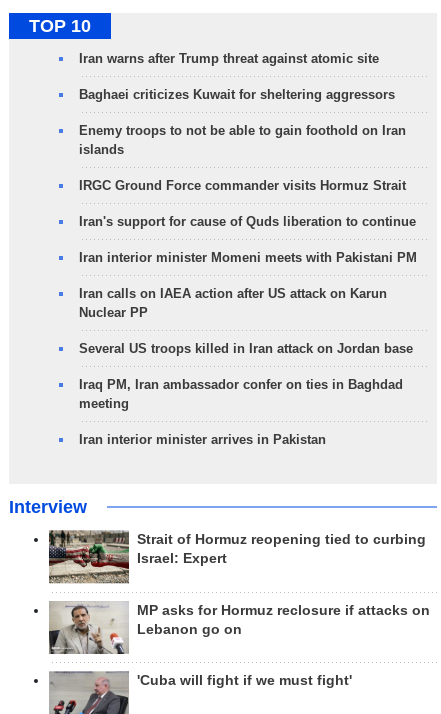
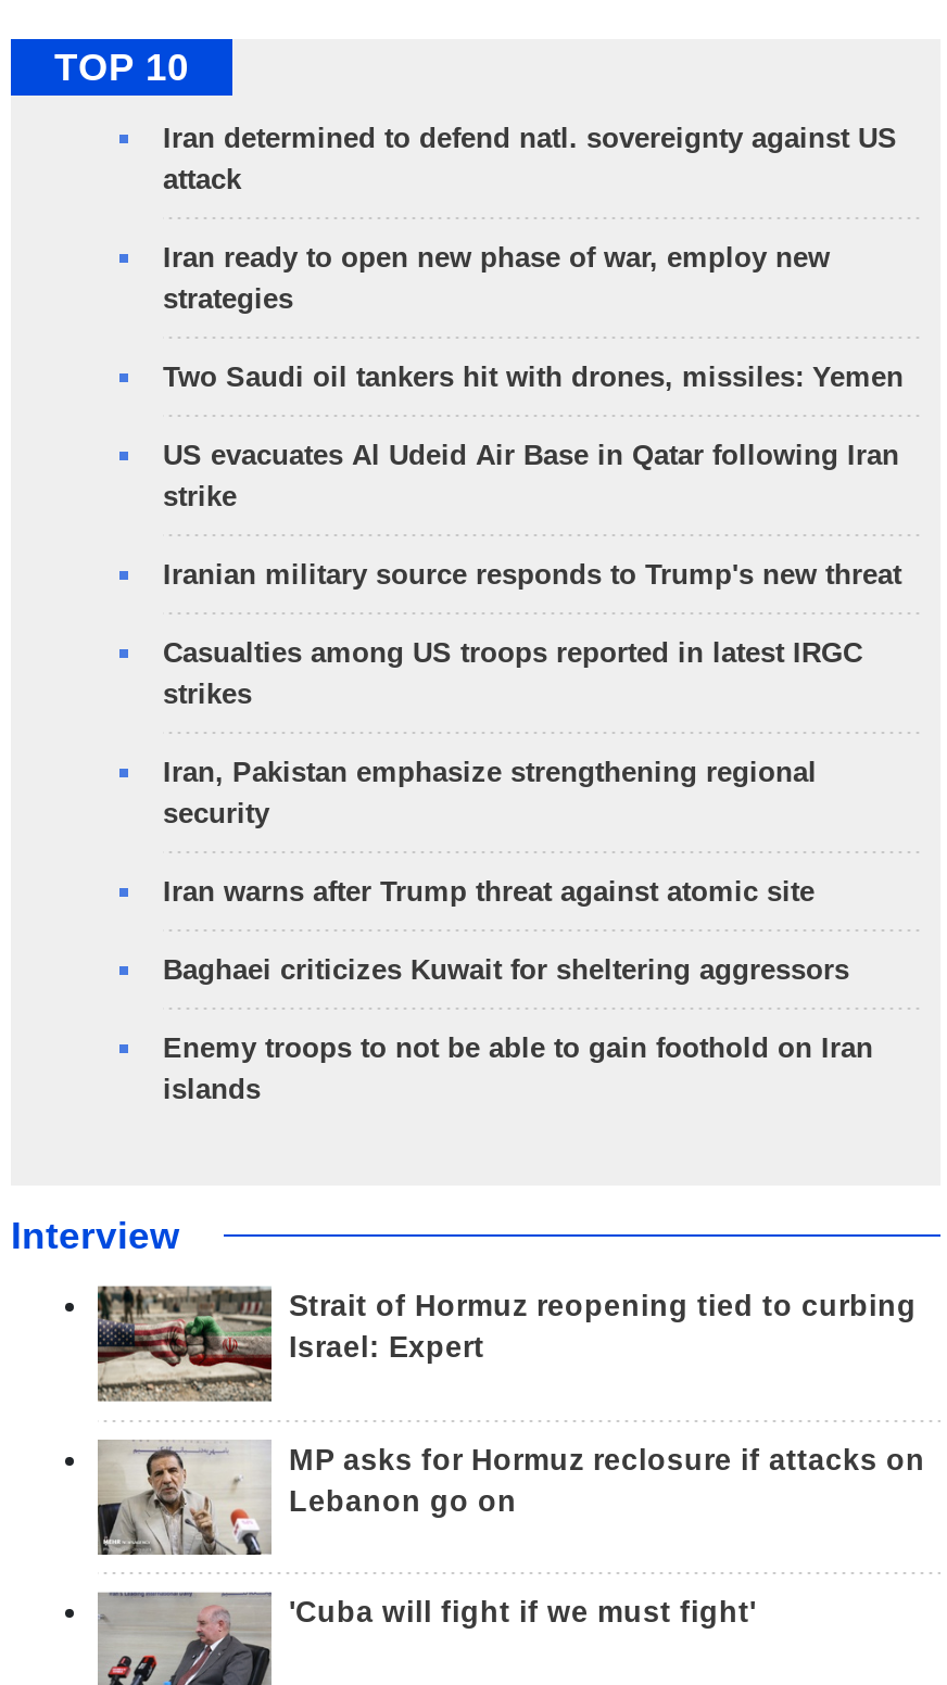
none -> [163,122,904,830] Iran determined to defend natl. sovereignty against US | attack | Iran ready to open new phase of war, employ new | strategies | Two Saudi oil tankers hit with drones, missiles: Yemen | US evacuates Al Udeid Air Base in Qatar following Iran | strike | Iranian military source responds to Trump's new threat | Casualties among US troops reported in latest IRGC | strikes | Iran, Pakistan emphasize strengthening regional | security
moved [79,51,406,157] -> [163,876,873,1106]: Iran warns after Trump threat against atomic site | Baghaei criticizes Kuwait for sheltering aggressors | Enemy troops to not be able to gain foothold on Iran | islands
[79,178,417,447] IRGC Ground Force commander visits Hormuz Strait | Iran's support for cause of Quds liberation to continue | Iran interior minister Momeni meets with Pakistani PM | Iran calls on IAEA action after US attack on Karun | Nuclear PP | Several US troops killed in Iran attack on Jordan base | Iraq PM, Iran ambassador confer on ties in Baghdad | meeting | Iran interior minister arrives in Pakistan -> none

